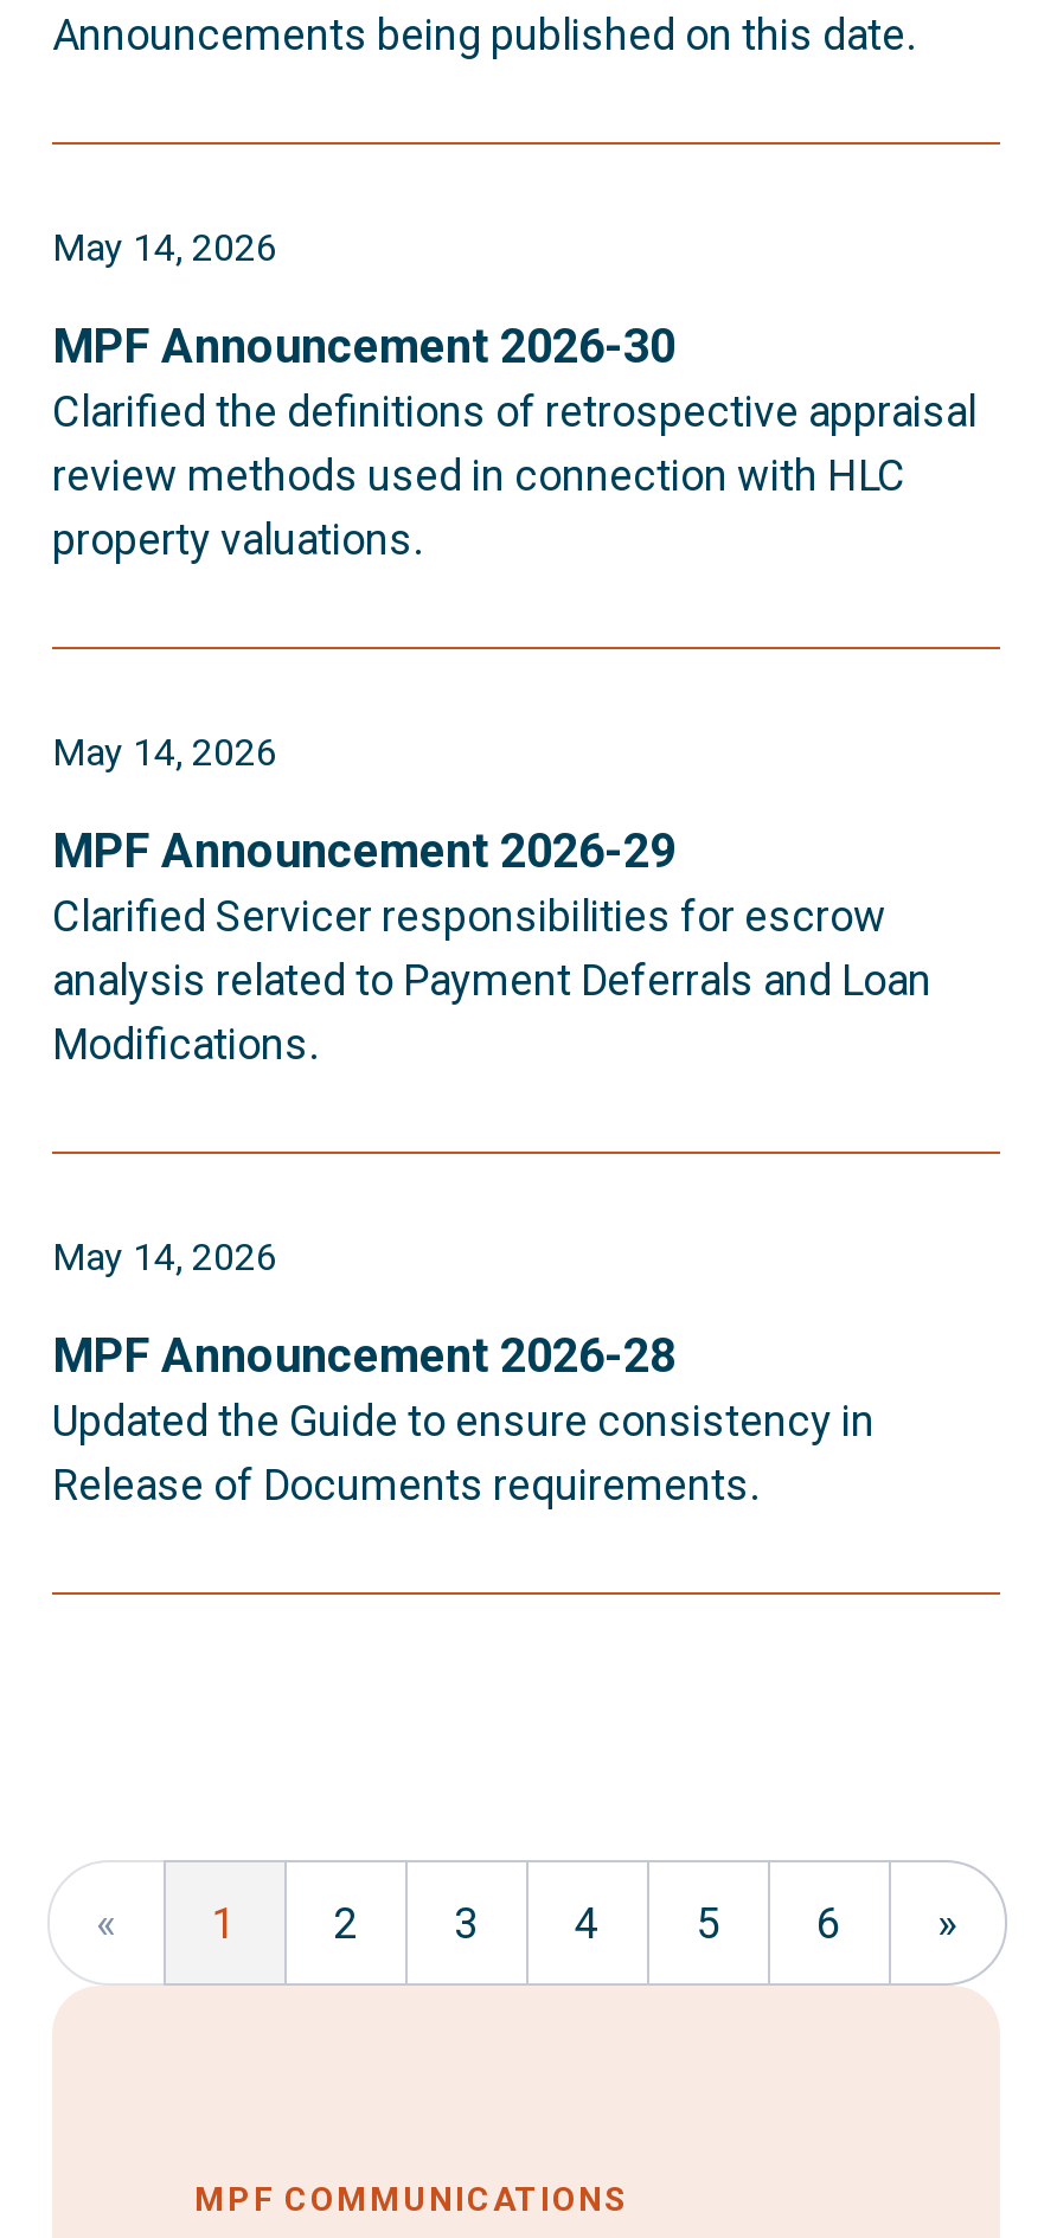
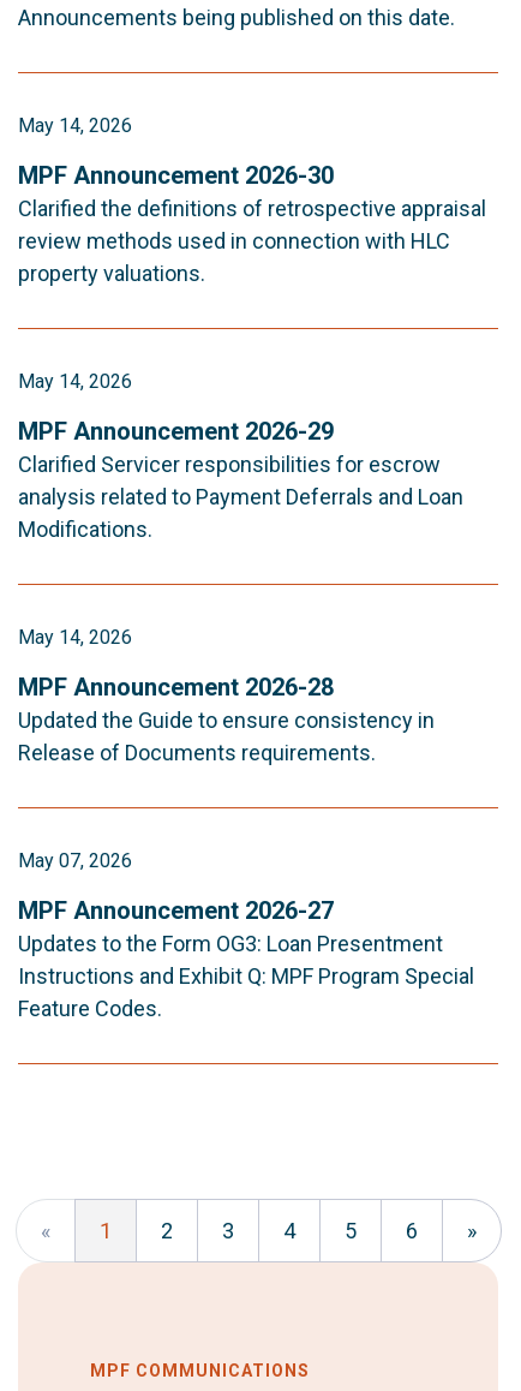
none -> [18,849,474,1021] May 07, 2026 | MPF Announcement 2026-27 | Updates to the Form OG3: Loan Presentment | Instructions and Exhibit Q: MPF Program Special | Feature Codes.

